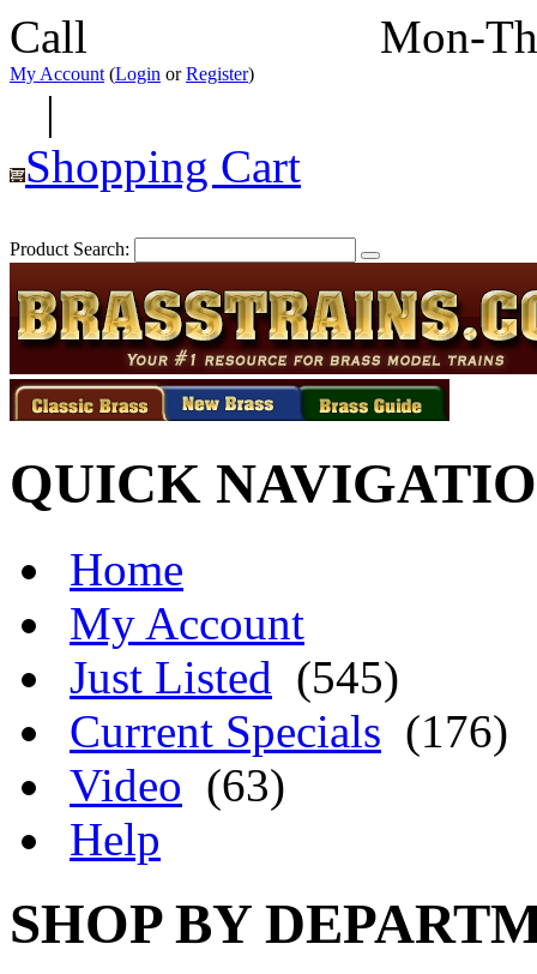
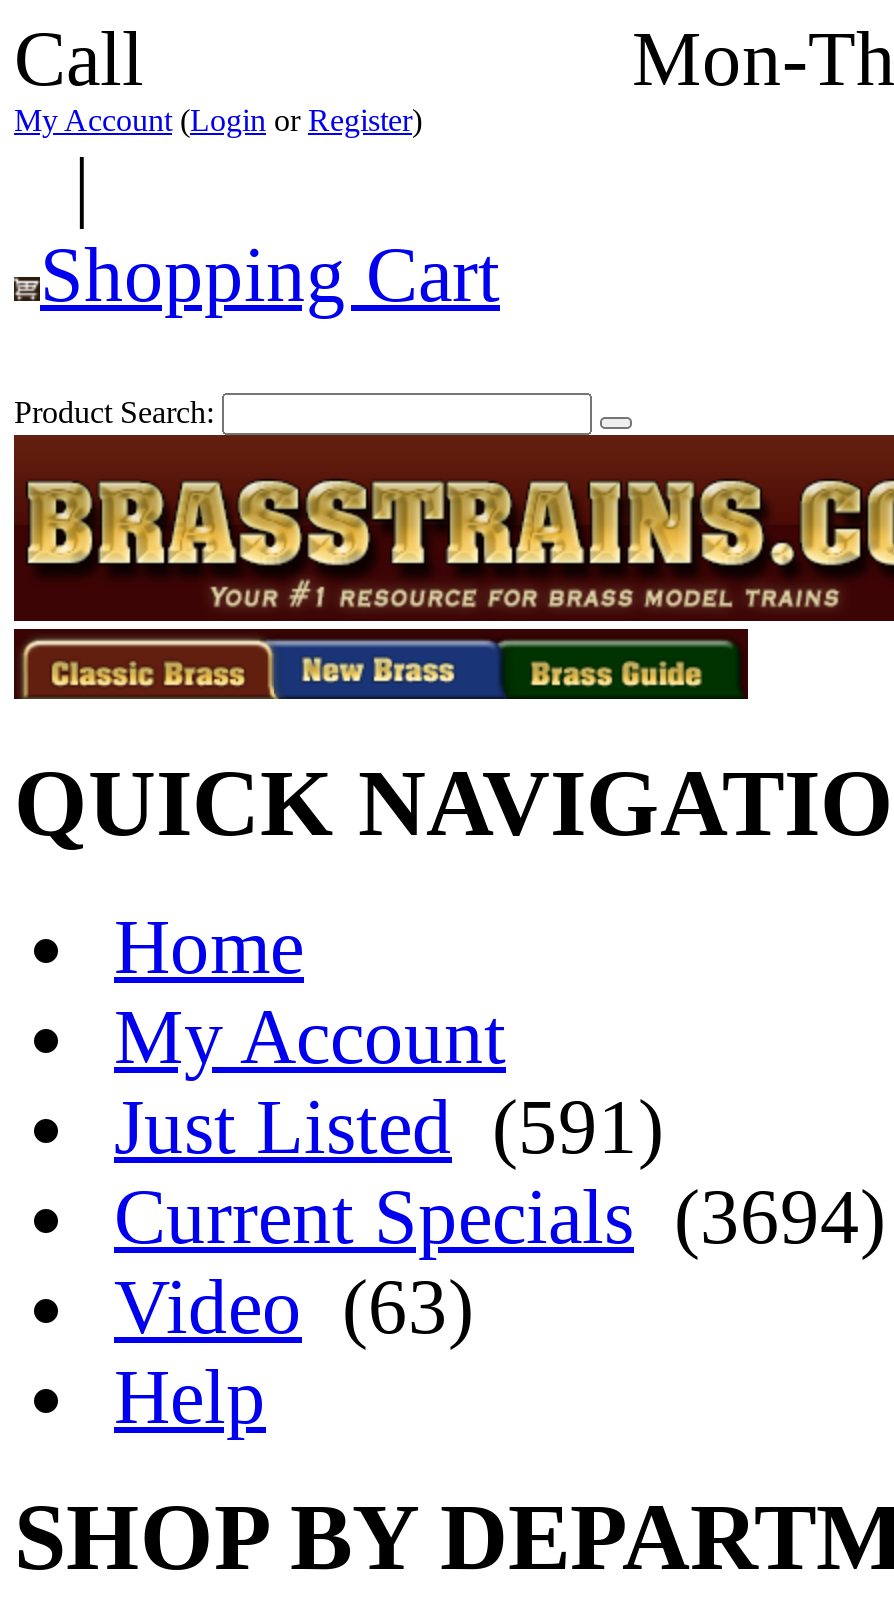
[70,651,399,703] Just Listed (545) -> [114,1083,664,1169] Just Listed (591)
[70,705,508,757] Current Specials (176) -> [114,1173,886,1259] Current Specials (3694)

